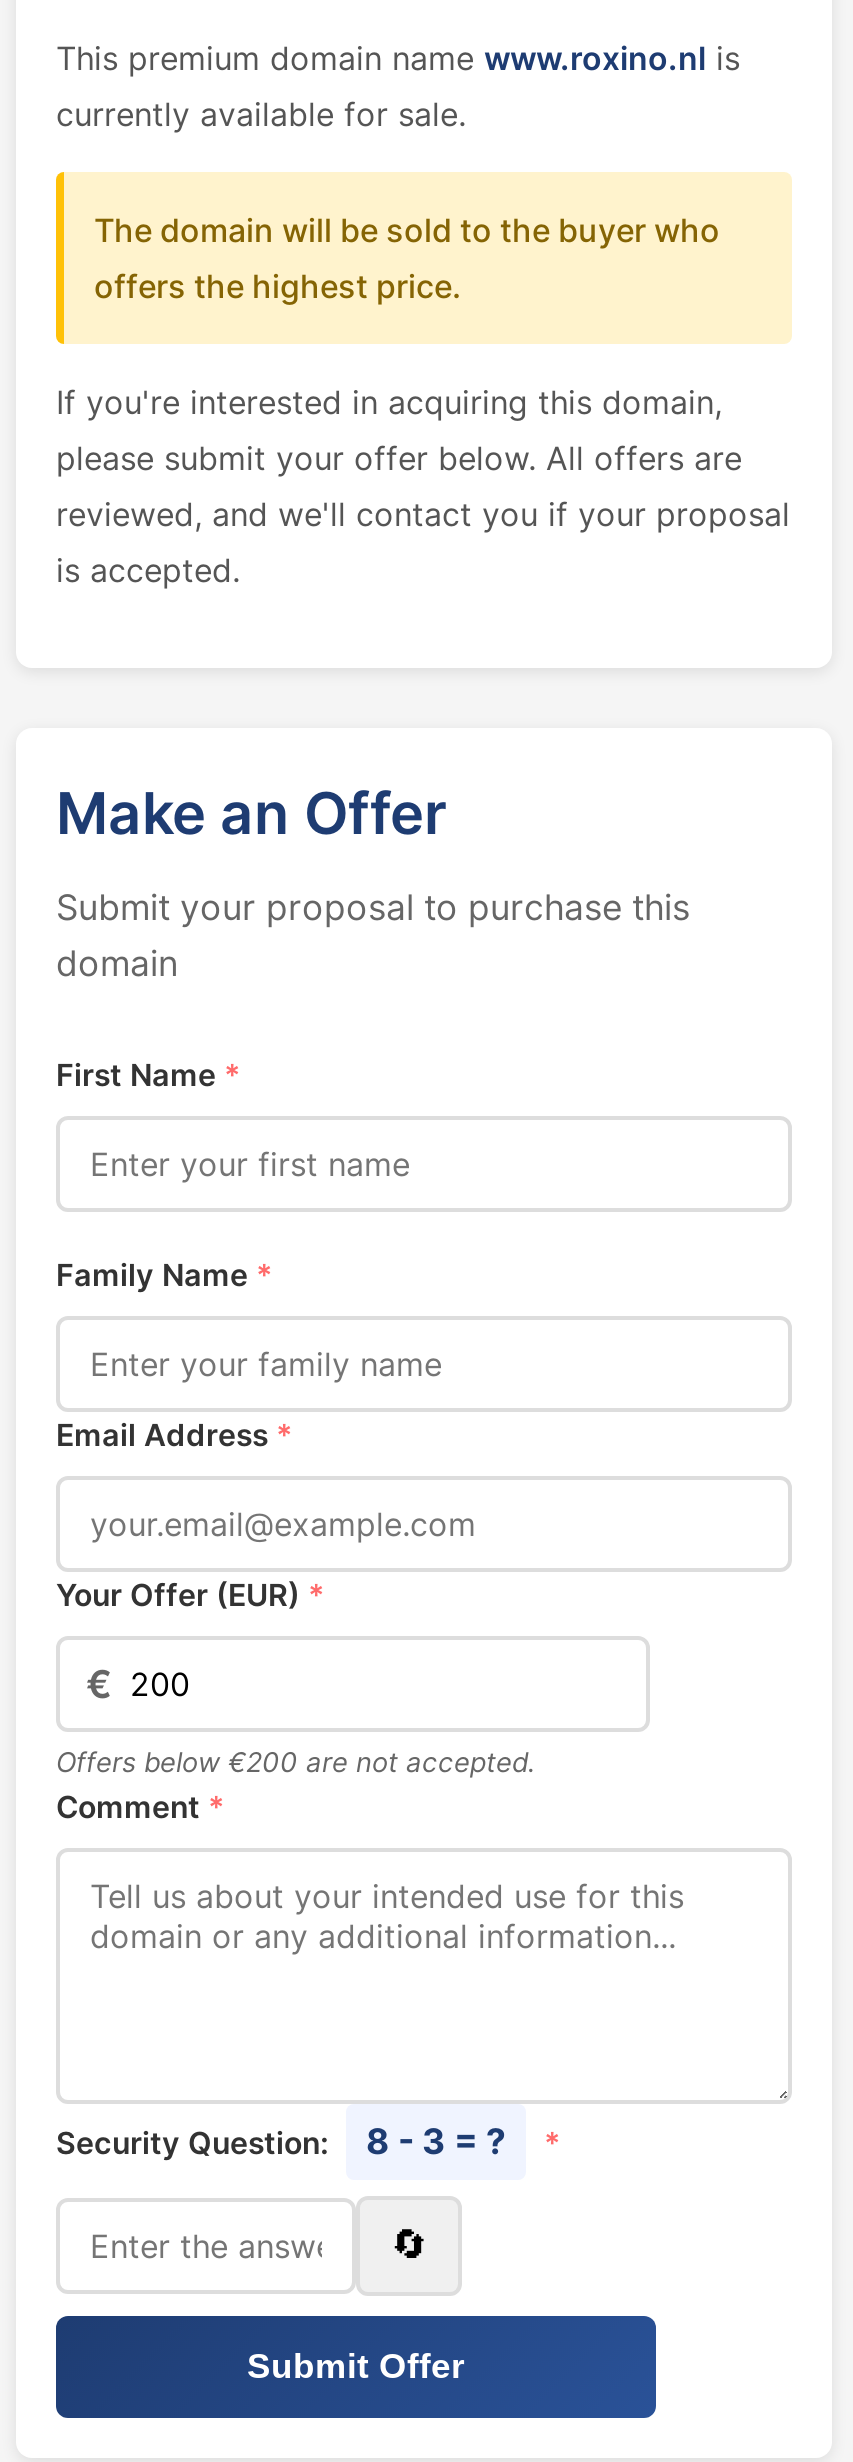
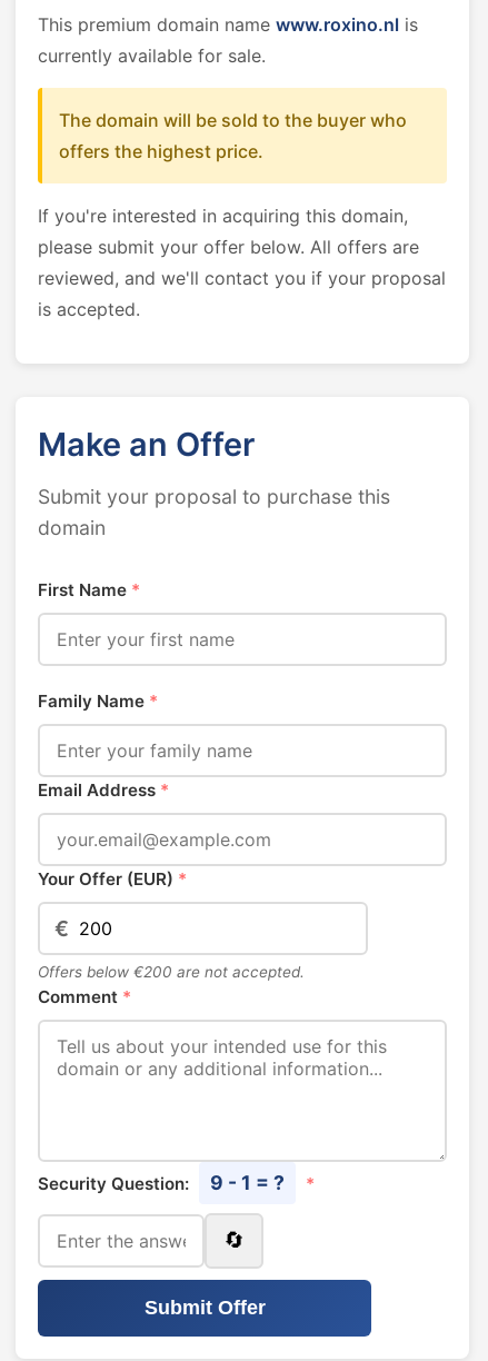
[366,2120,506,2162] 8 - 3 = ? -> [210,1171,285,1194] 9 - 1 = ?

